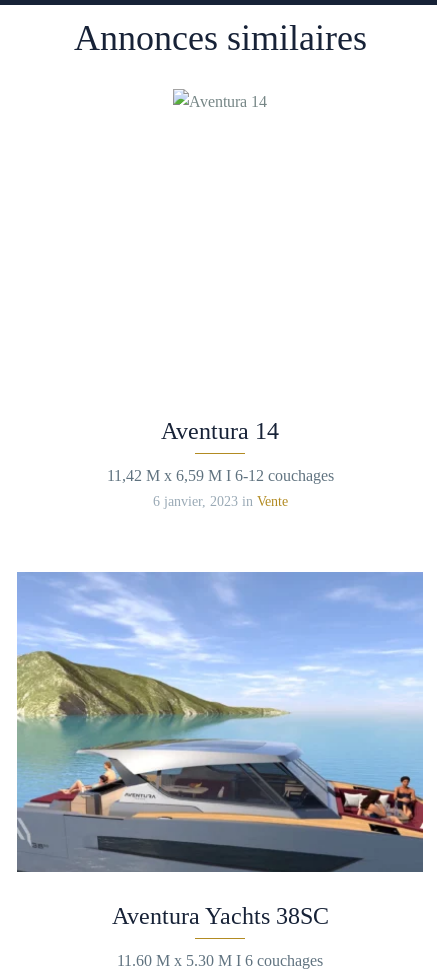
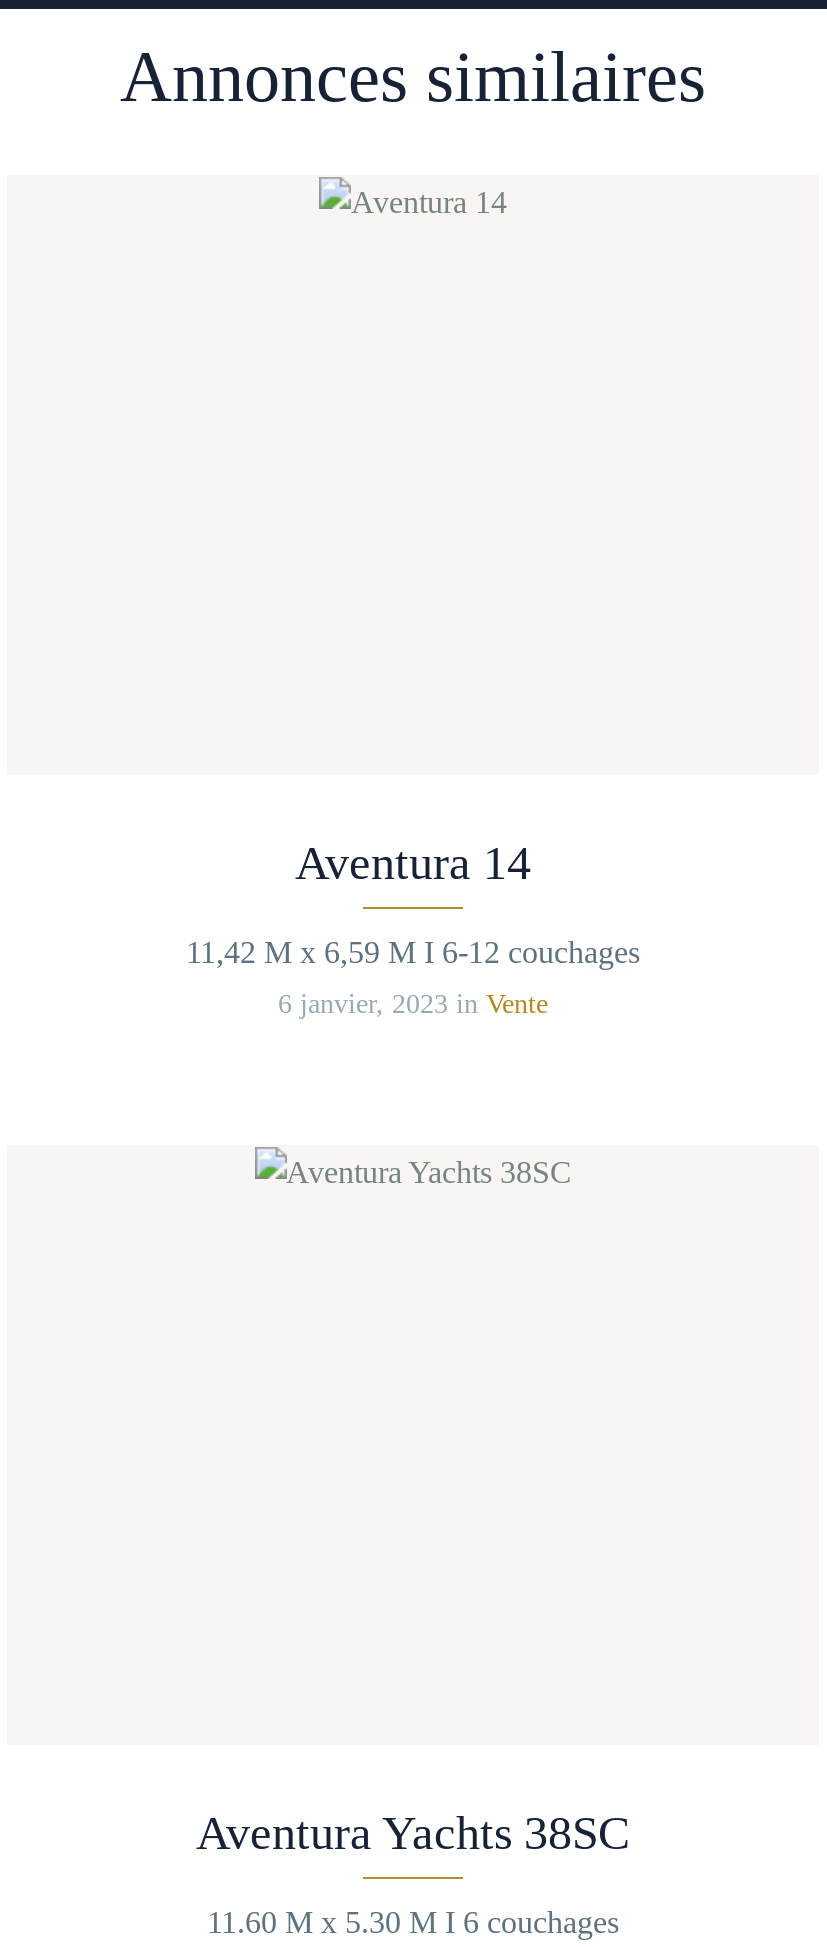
[16,571,424,873] [image] -> none

